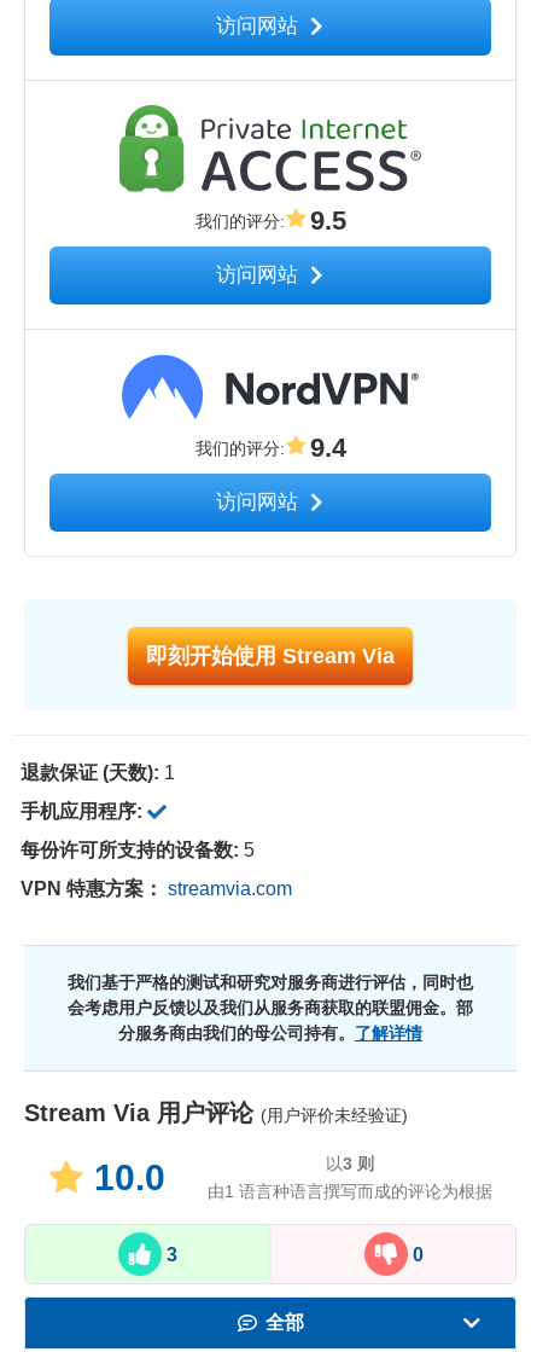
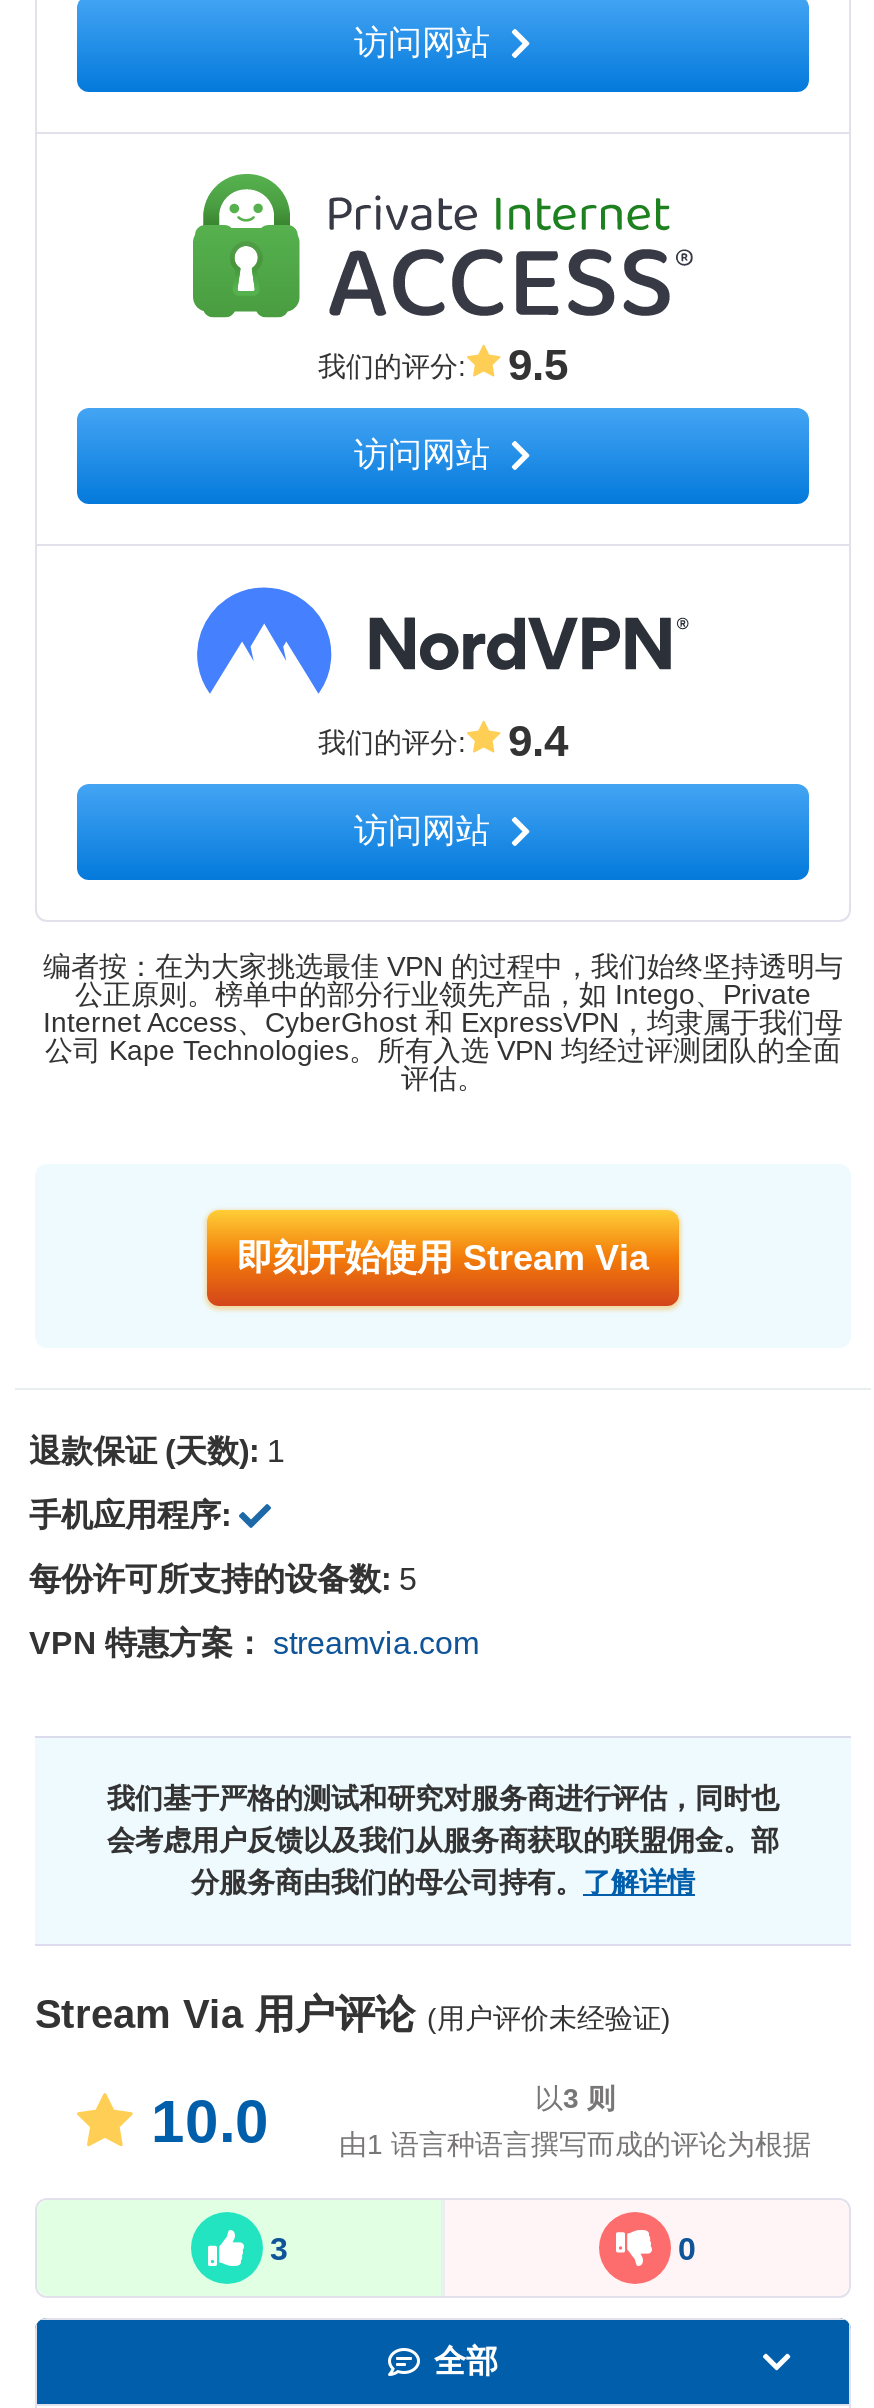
none -> [43,950,843,1094] 编者按：在为大家挑选最佳 VPN 的过程中，我们始终坚持透明与 | 公正原则。榜单中的部分行业领先产品，如 Intego、Private | Internet Access、CyberGhost 和 ExpressVPN，均隶属于我们母 | 公司 Kape Technologies。所有入选 VPN 均经过评测团队的全面 | 评估。

